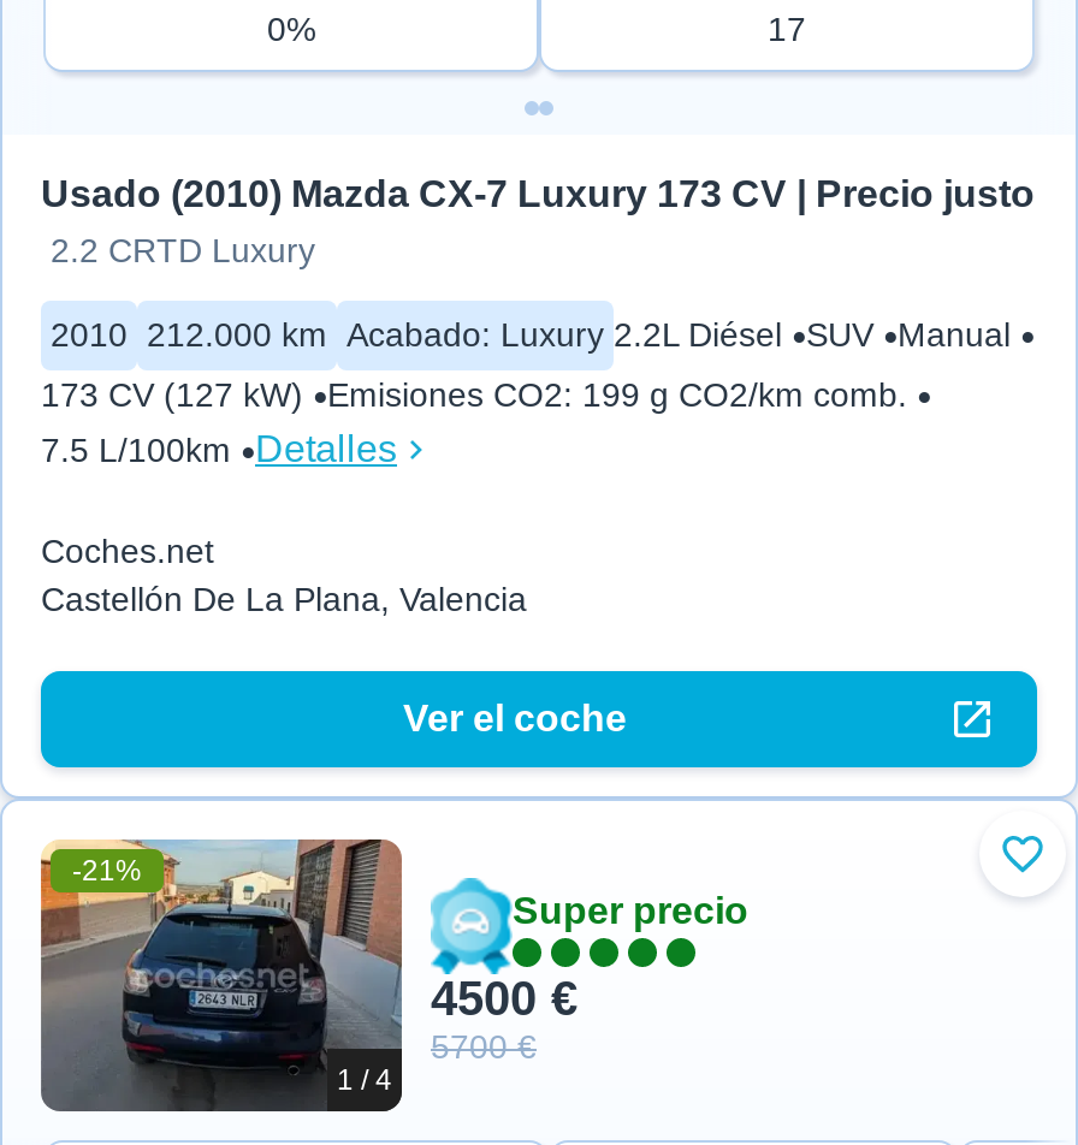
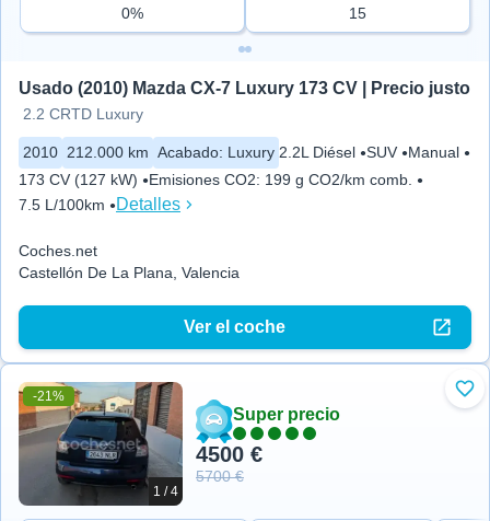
[768,9,806,47] 17 -> [349,4,366,22] 15

